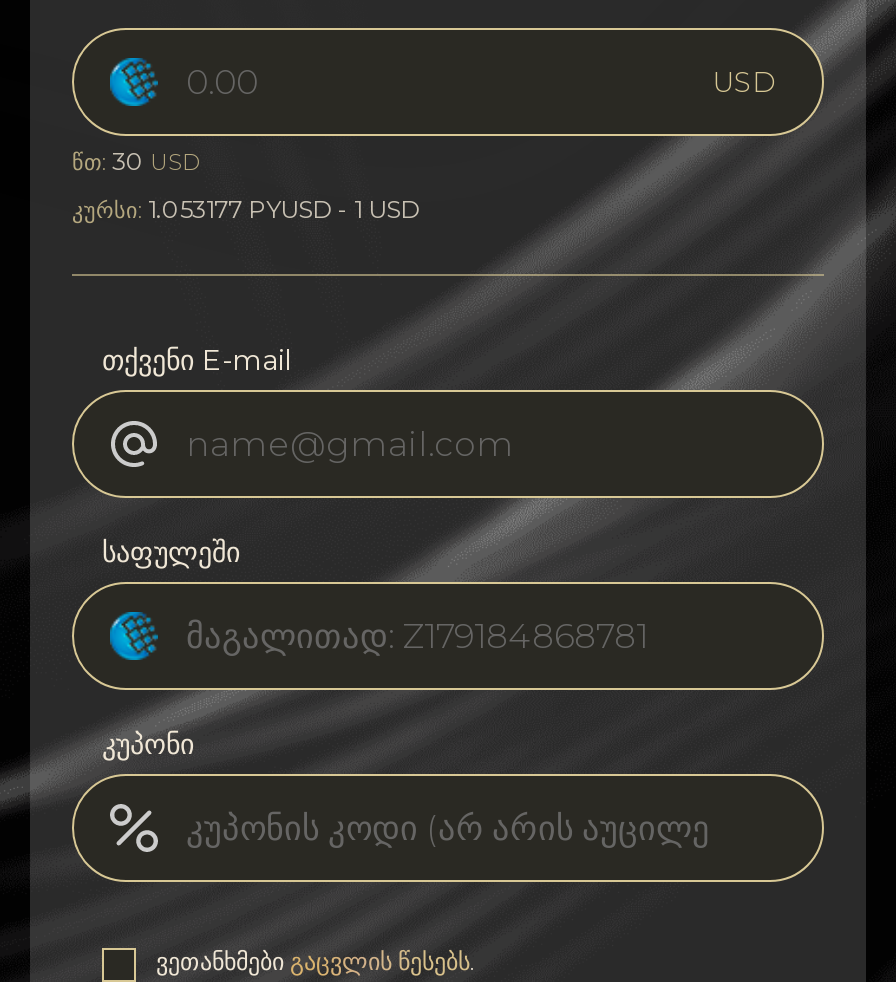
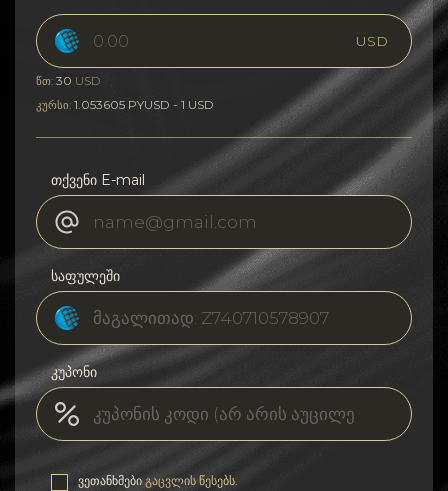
[72,194,420,224] კურსი: 1.053177 PYUSD - 1 USD -> [36,97,214,112] კურსი: 1.053605 PYUSD - 1 USD

